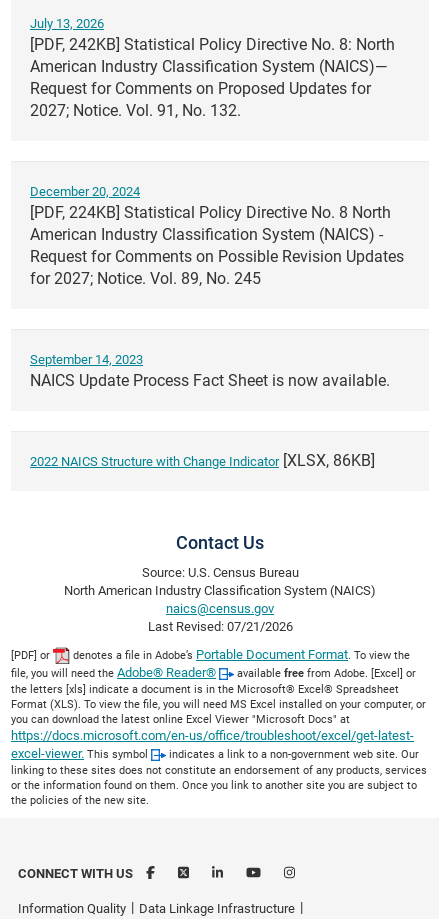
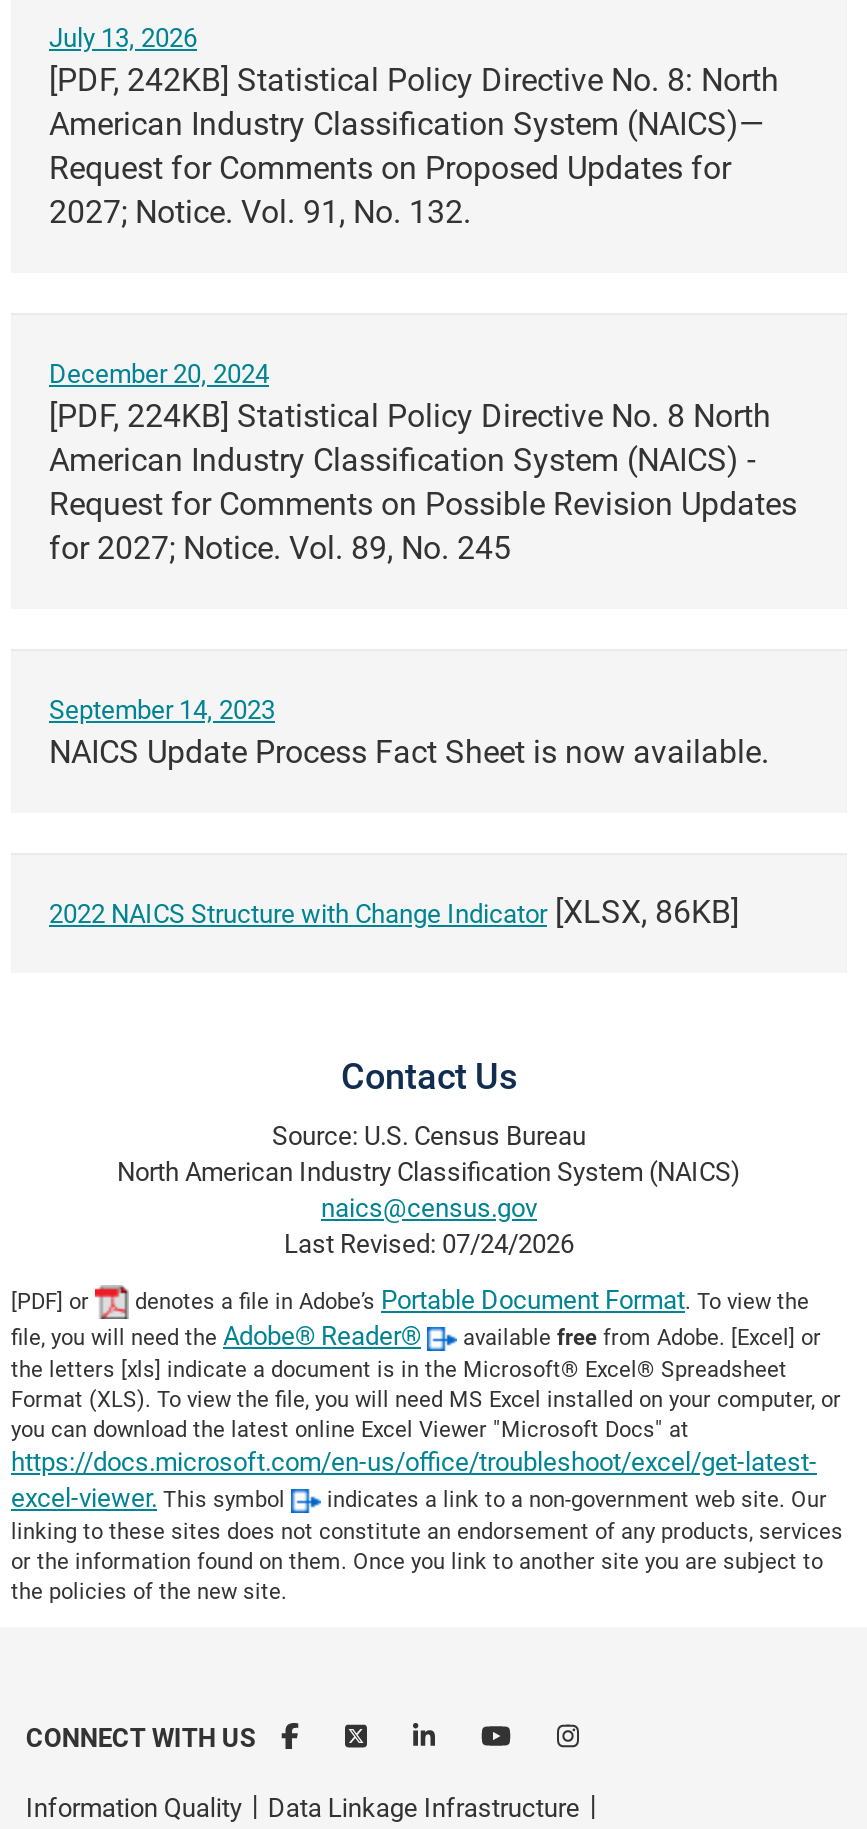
[147,619,292,634] Last Revised: 07/21/2026 -> [284,1228,574,1258] Last Revised: 07/24/2026

